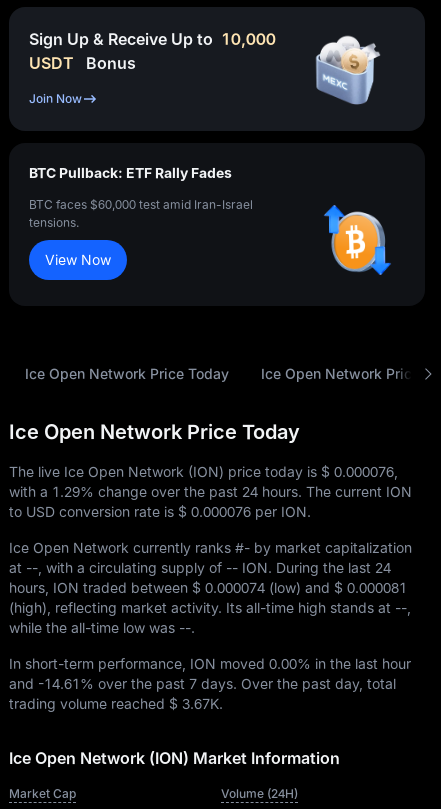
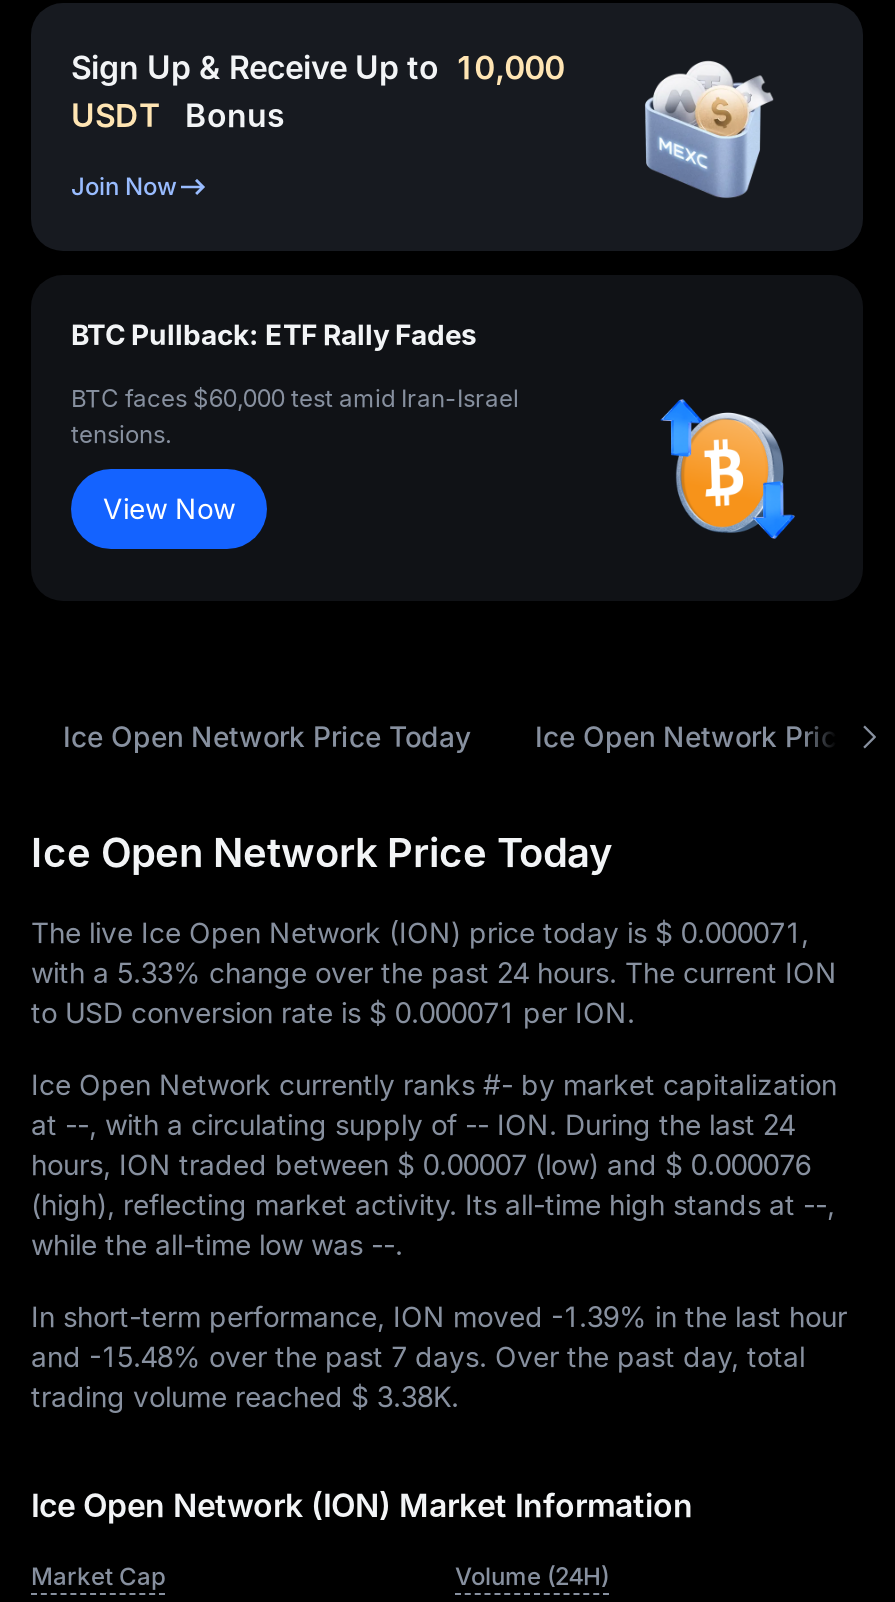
[9,463,398,480] The live Ice Open Network (ION) price today is $ 0.000076, -> [31,915,809,949] The live Ice Open Network (ION) price today is $ 0.000071,
[9,483,412,500] with a 1.29% change over the past 24 hours. The current ION -> [31,955,837,989] with a 5.33% change over the past 24 hours. The current ION
[9,503,311,520] to USD conversion rate is $ 0.000076 per ION. -> [31,995,635,1029] to USD conversion rate is $ 0.000071 per ION.
[9,579,407,596] hours, ION traded between $ 0.000074 (low) and $ 0.000081 -> [31,1147,811,1181] hours, ION traded between $ 0.00007 (low) and $ 0.000076
[9,655,411,672] In short-term performance, ION moved 0.00% in the last hour -> [31,1299,847,1333] In short-term performance, ION moved -1.39% in the last hour
[9,675,396,692] and -14.61% over the past 7 days. Over the past day, total -> [31,1339,805,1373] and -15.48% over the past 7 days. Over the past day, total
[9,695,223,712] trading volume reached $ 3.67K. -> [31,1379,459,1413] trading volume reached $ 3.38K.

